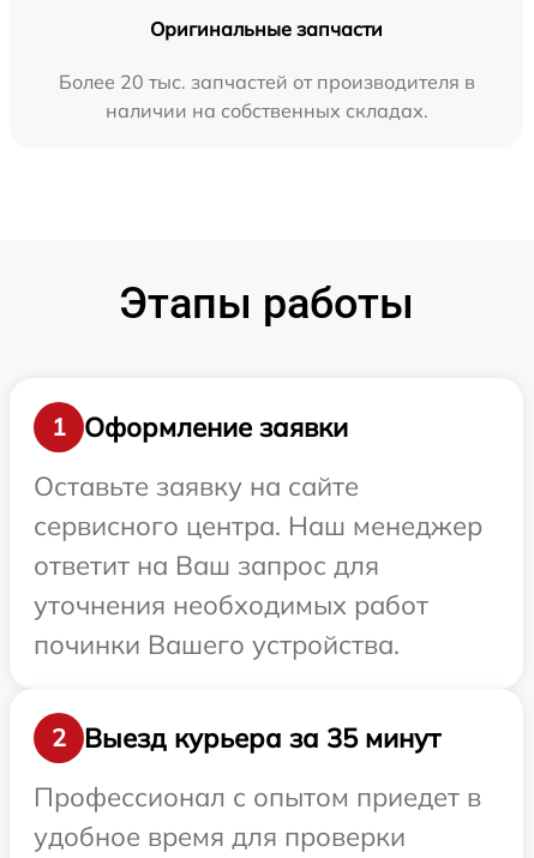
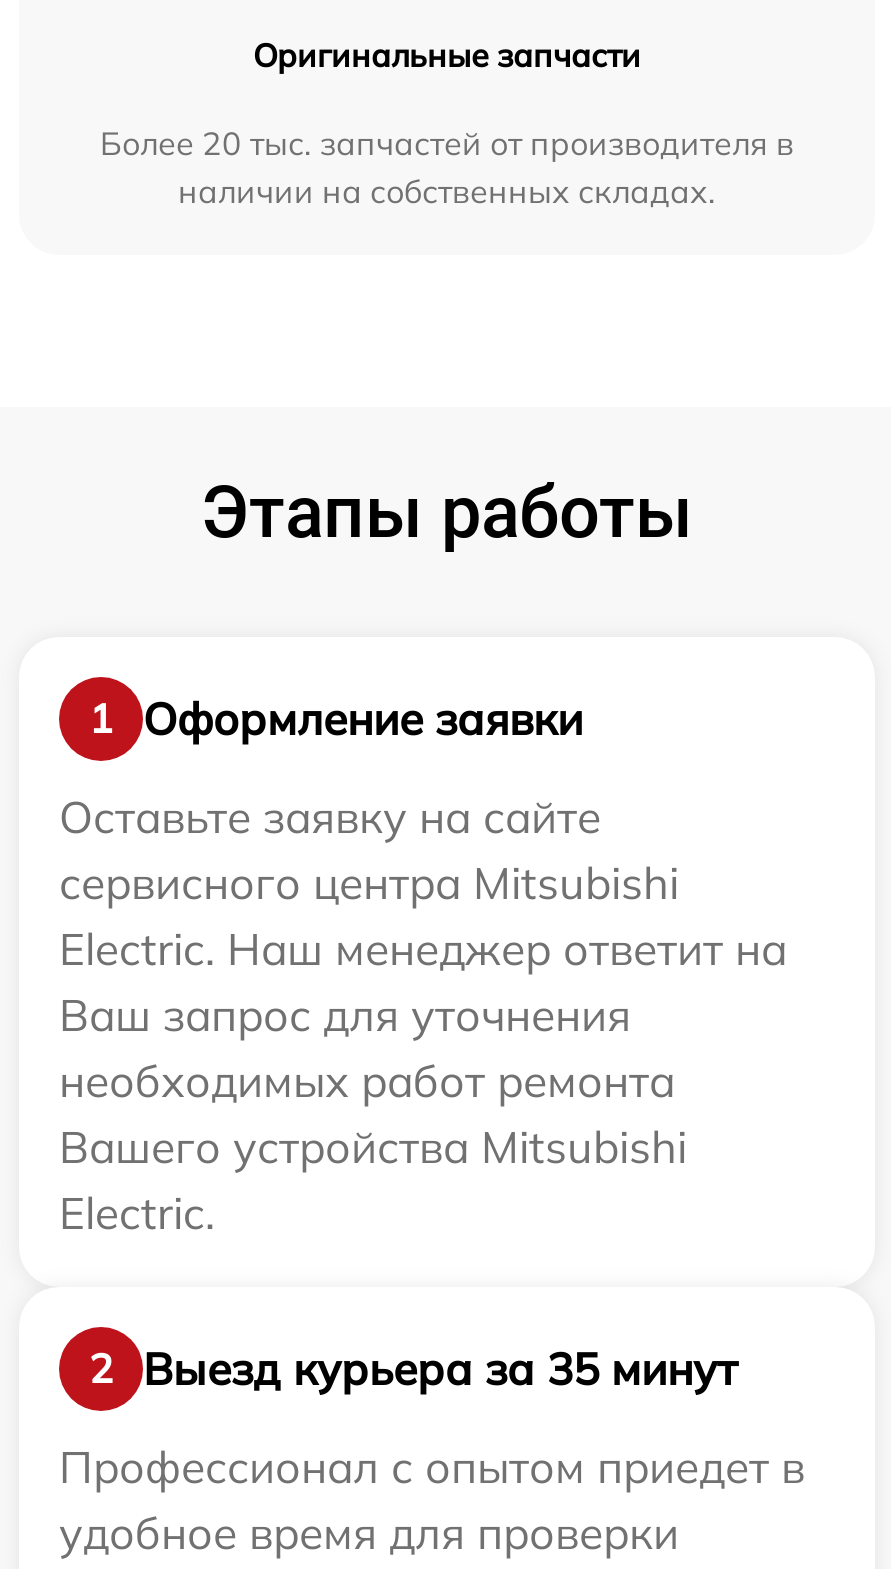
[34,509,482,661] сервисного центра. Наш менеджер | ответит на Ваш запрос для | уточнения необходимых работ | починки Вашего устройства. -> [59,855,787,1241] сервисного центра Mitsubishi | Electric. Наш менеджер ответит на | Ваш запрос для уточнения | необходимых работ ремонта | Вашего устройства Mitsubishi | Electric.

